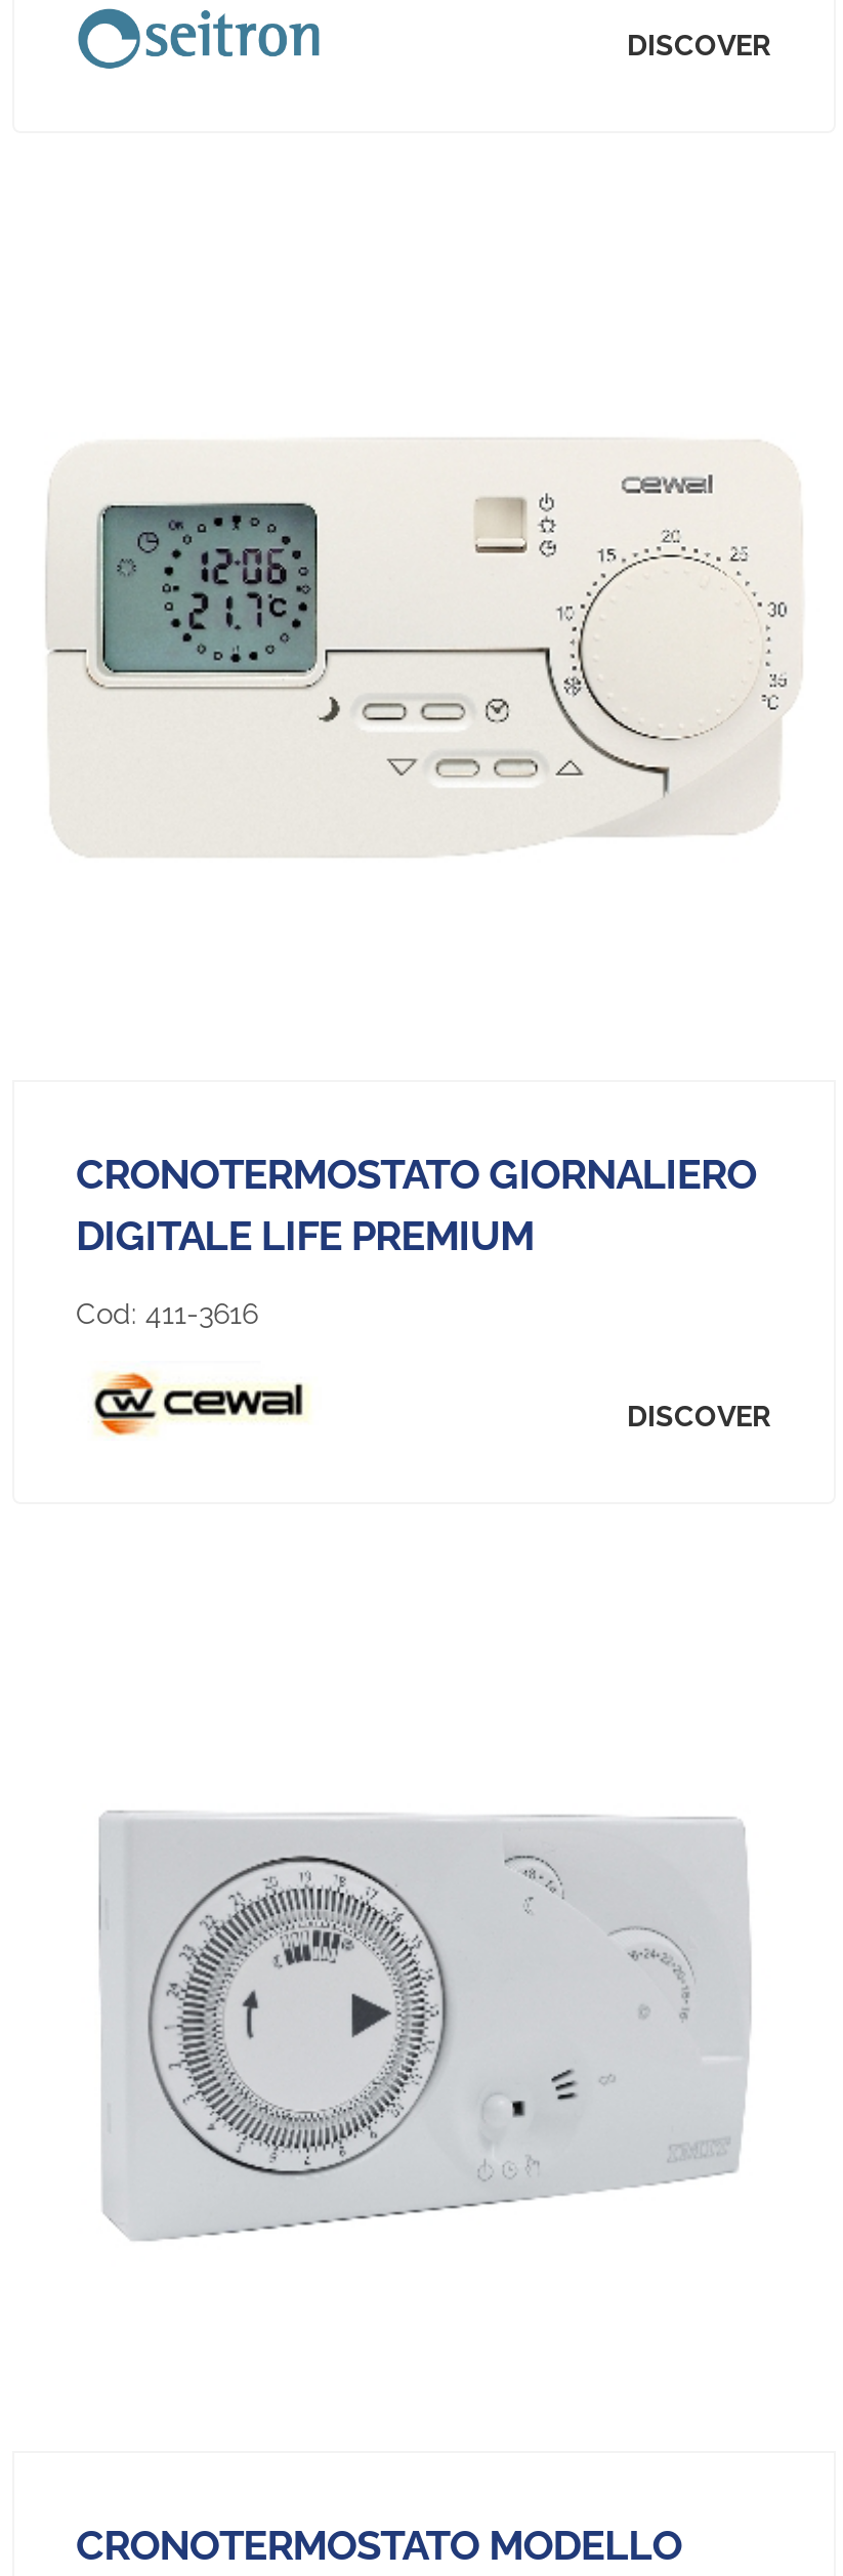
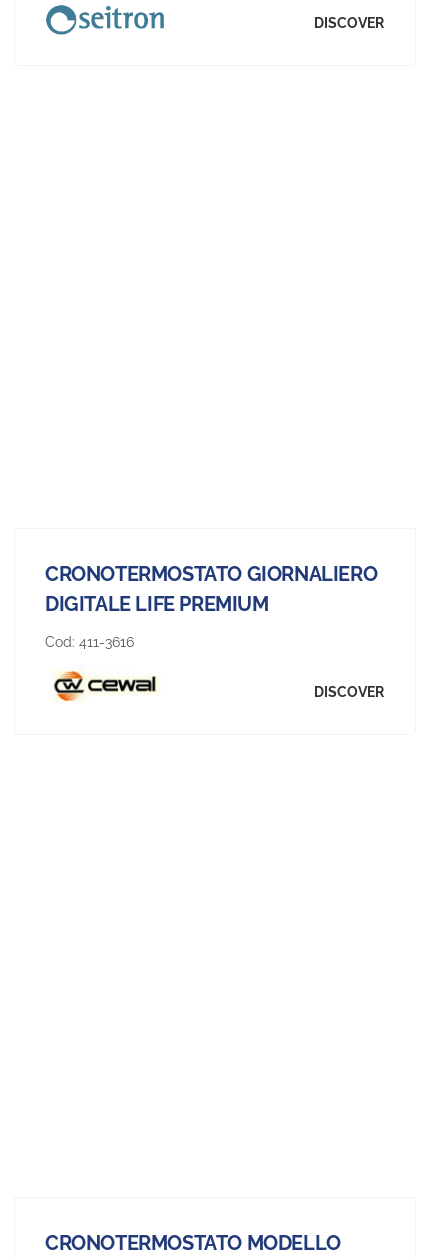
[45,439,803,859] [image] -> none
[96,1810,752,2242] [image] -> none

